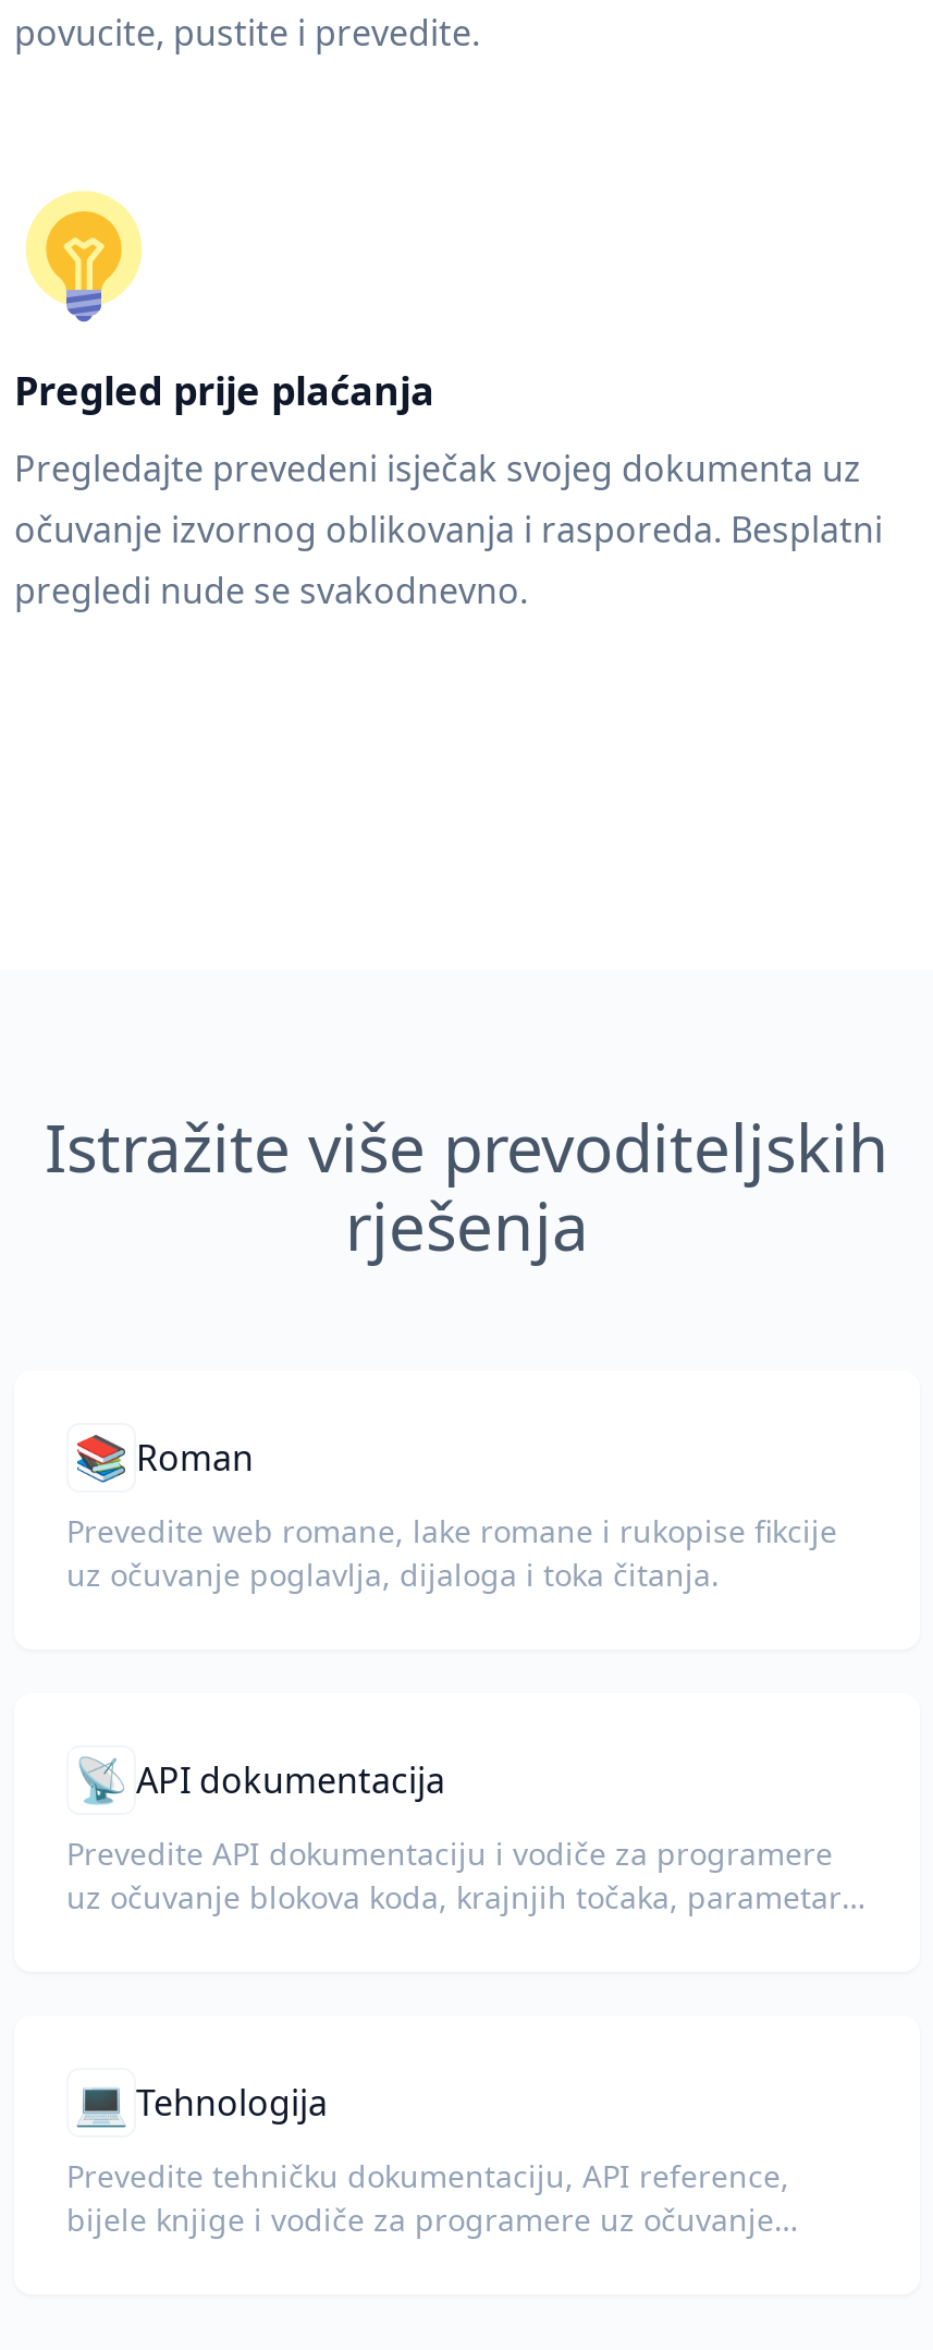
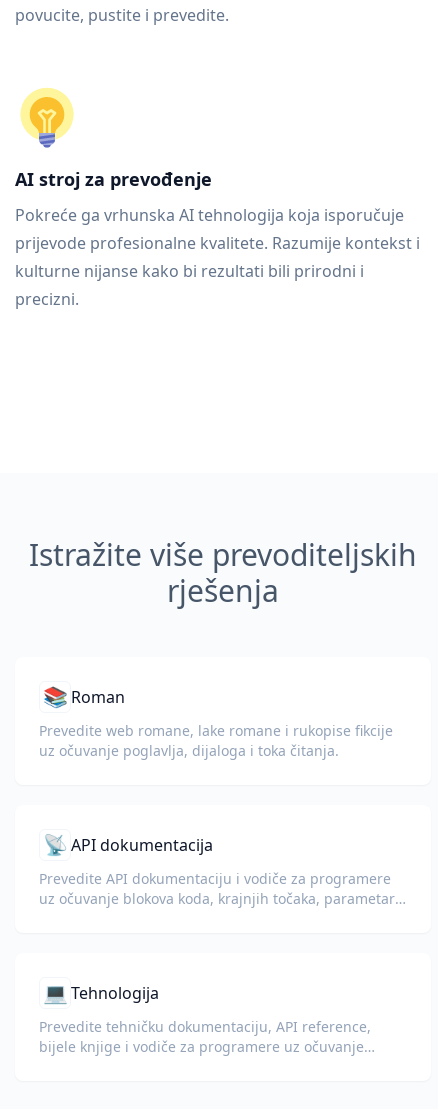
[14,364,434,416] Pregled prije plaćanja -> [15,167,212,191] AI stroj za prevođenje
[14,445,883,614] Pregledajte prevedeni isječak svojeg dokumenta uz | očuvanje izvornog oblikovanja i rasporeda. Besplatni | pregledi nude se svakodnevno. -> [15,204,420,310] Pokreće ga vrhunska AI tehnologija koja isporučuje | prijevode profesionalne kvalitete. Razumije kontekst i | kulturne nijanse kako bi rezultati bili prirodni i | precizni.

